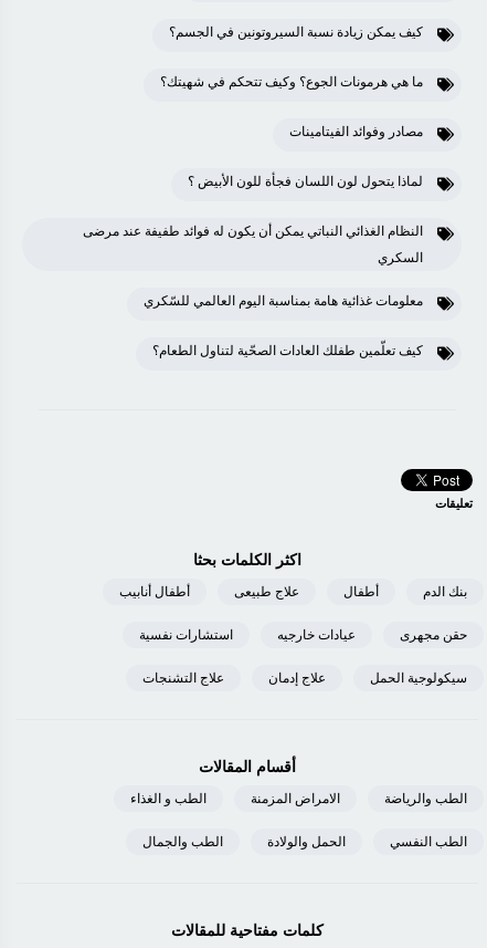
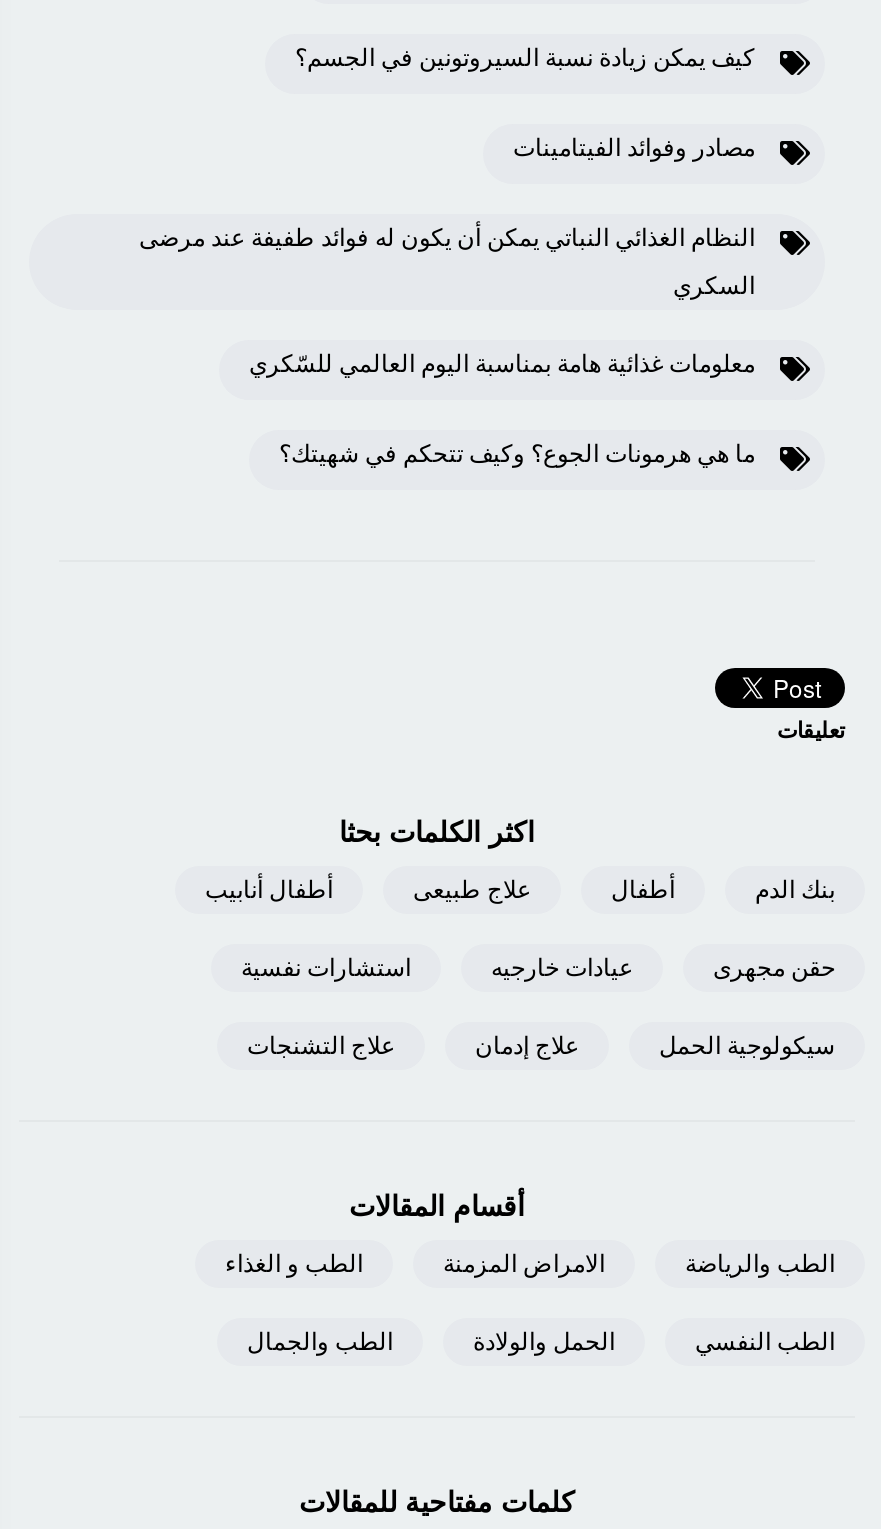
moved [160,74,423,90] -> [279,440,755,468]: ما هي هرمونات الجوع؟ وكيف تتحكم في شهيتك؟
[188,174,423,189] لماذا يتحول لون اللسان فجأة للون الأبيض ؟ -> none
[152,343,423,358] كيف تعلّمين طفلك العادات الصحّية لتناول الطعام؟ -> none

